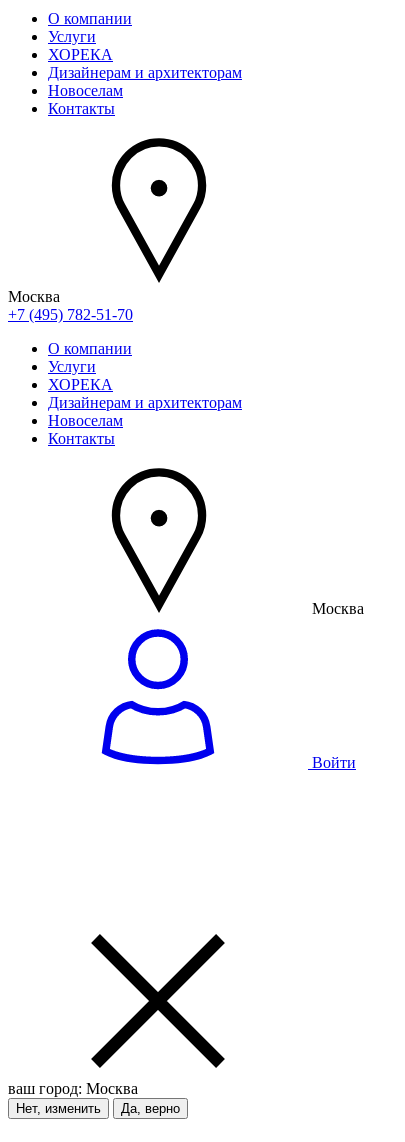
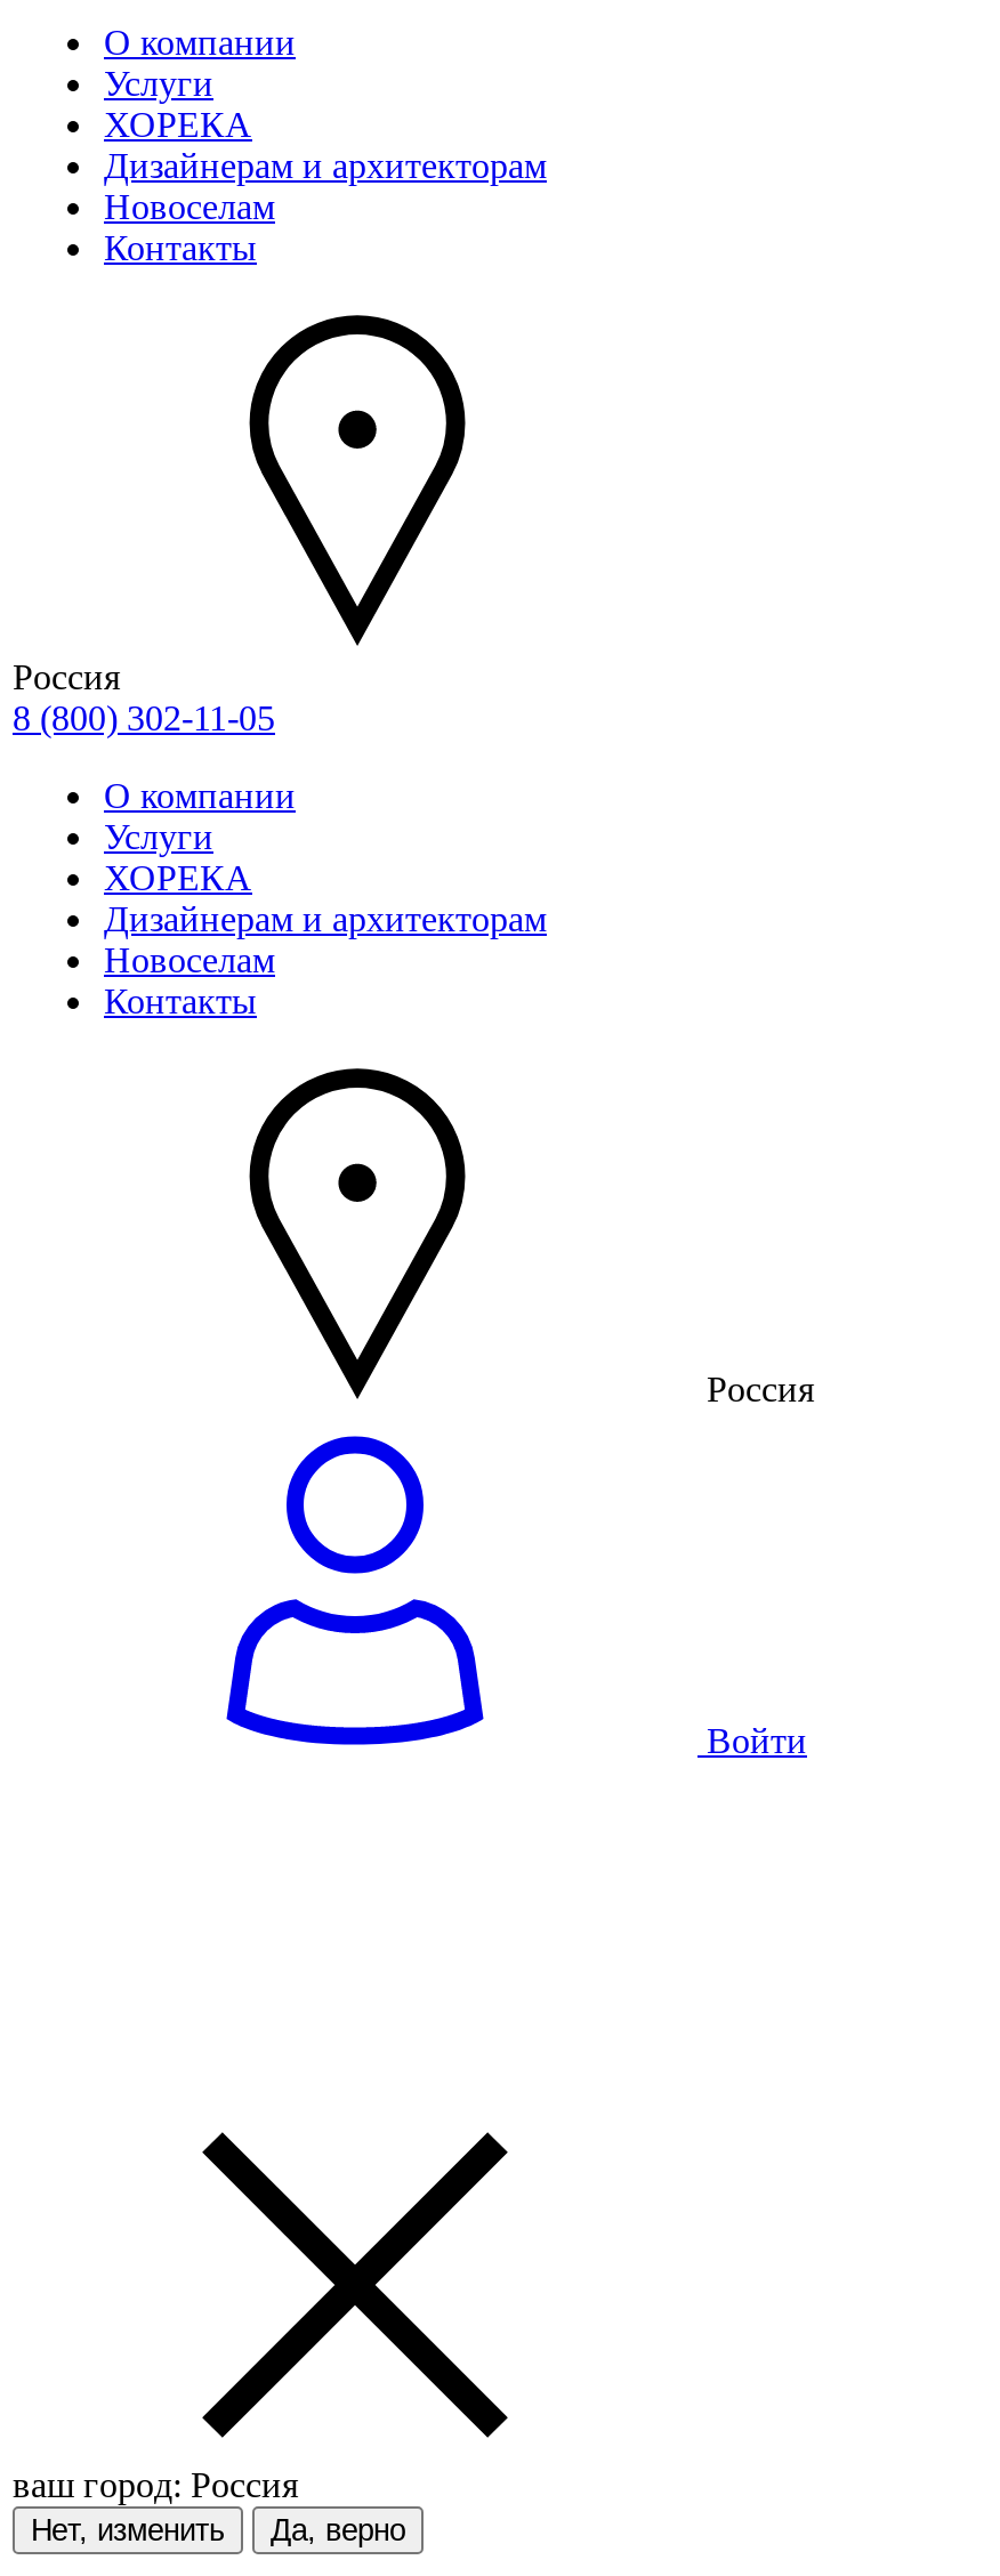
[8,288,133,323] Москва | +7 (495) 782-51-70 -> [13,657,275,737] Россия | 8 (800) 302-11-05
[312,600,364,617] Москва -> [707,1370,814,1408] Россия
[8,1080,138,1097] ваш город: Москва -> [13,2465,298,2504] ваш город: Россия

